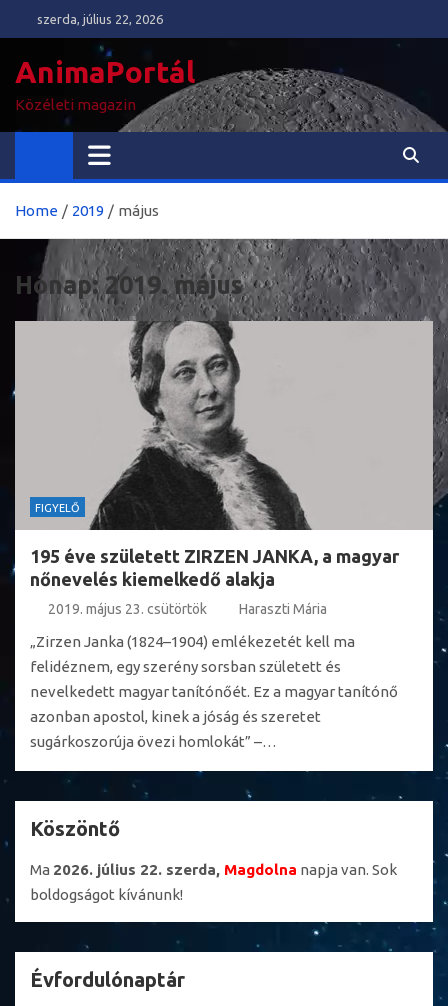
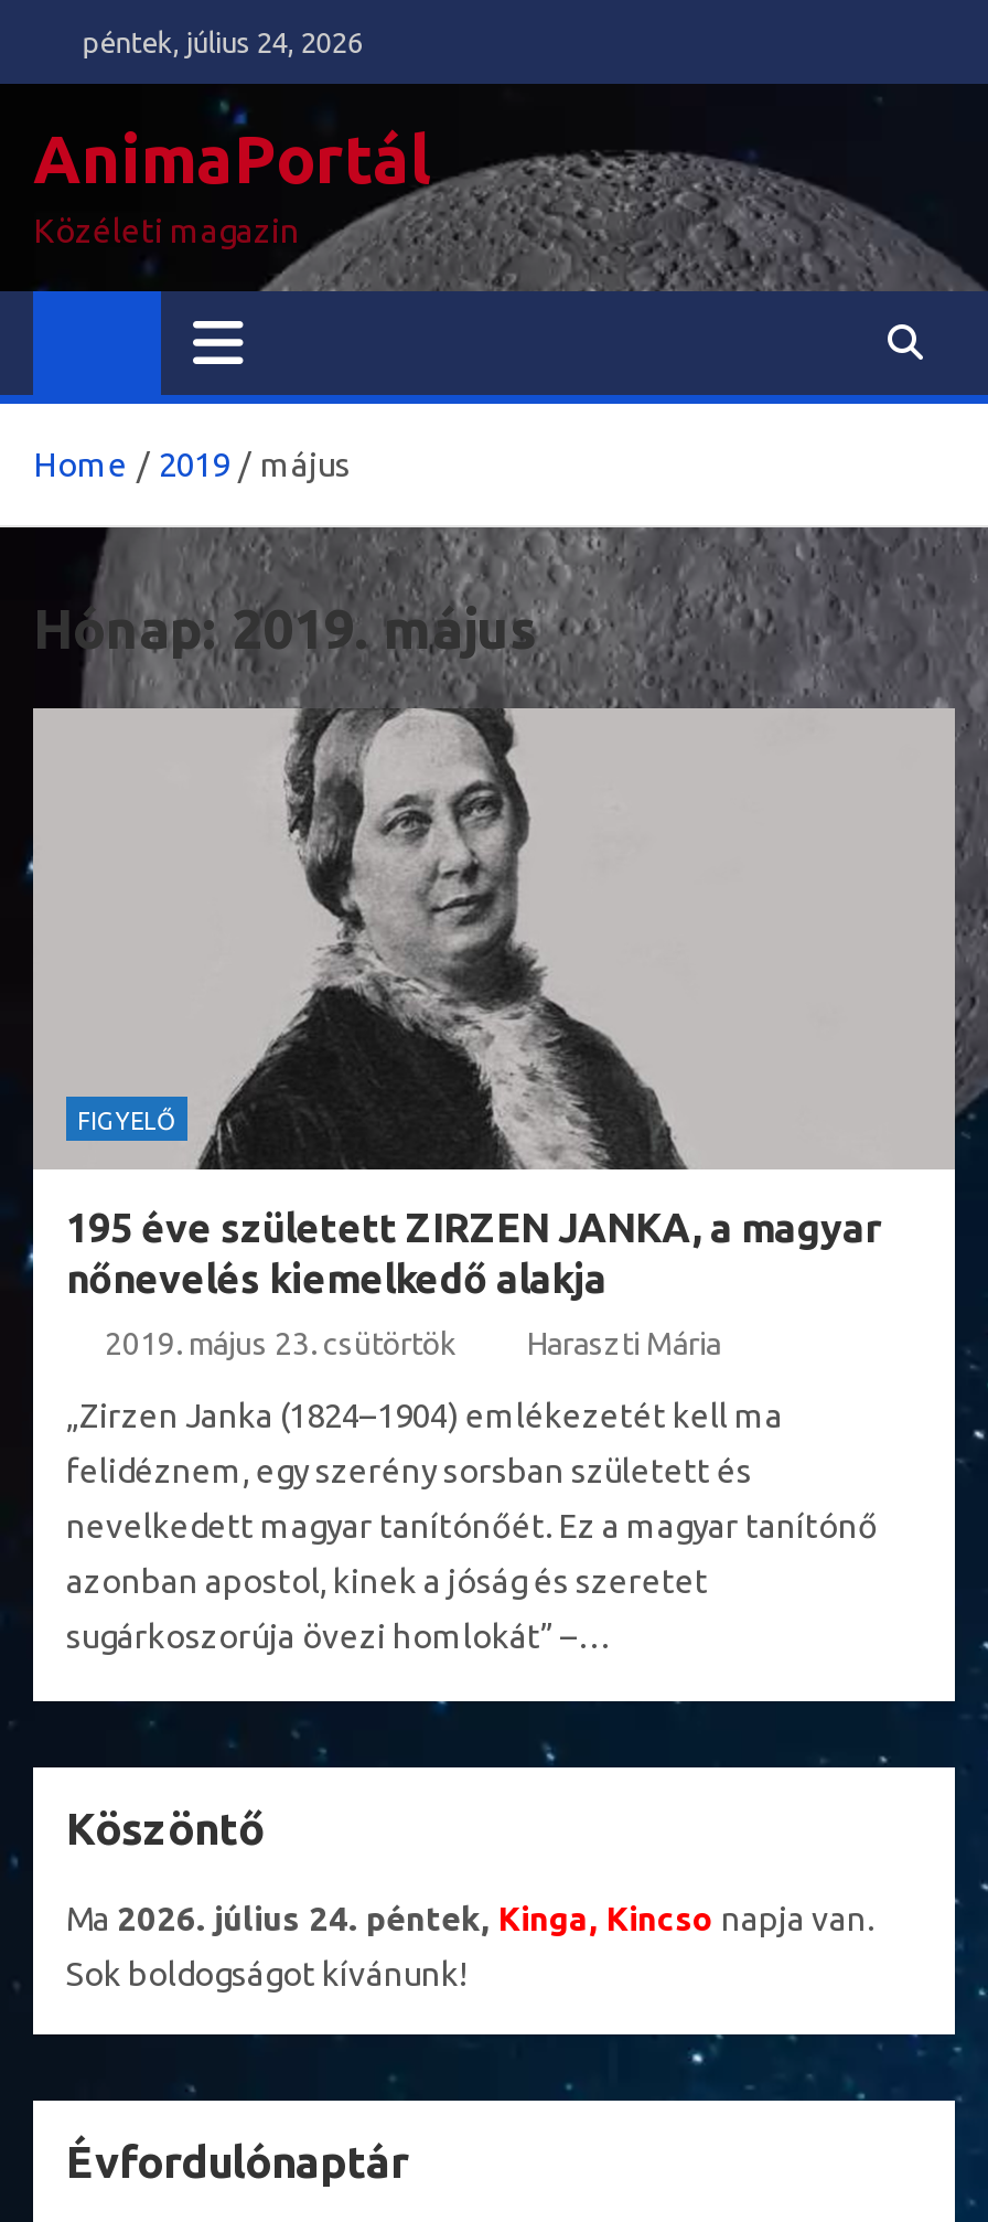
[31,12,163,26] szerda, július 22, 2026 -> [69,26,362,57] péntek, július 24, 2026
[30,861,397,878] Ma 2026. július 22. szerda, Magdolna napja van. Sok -> [66,1900,873,1937] Ma 2026. július 24. péntek, Kinga, Kincso napja van.
[30,886,183,903] boldogságot kívánunk! -> [66,1955,465,1993] Sok boldogságot kívánunk!

